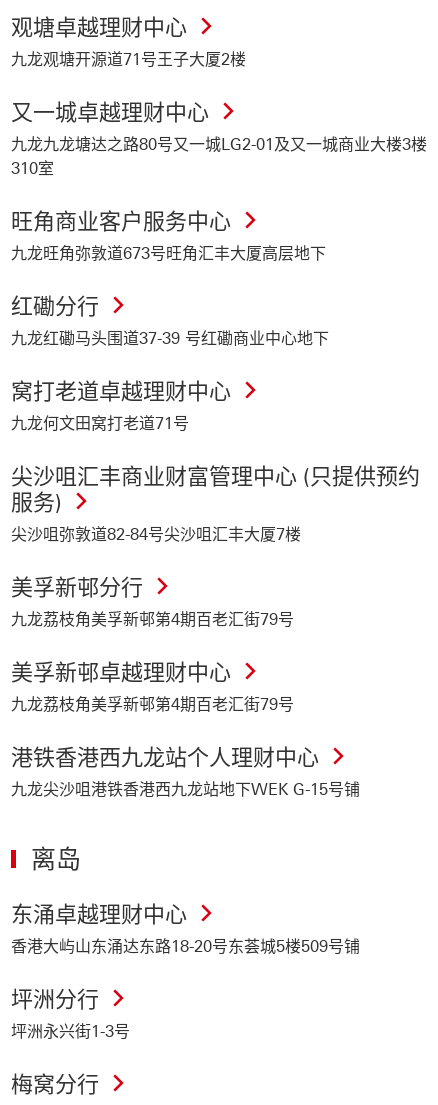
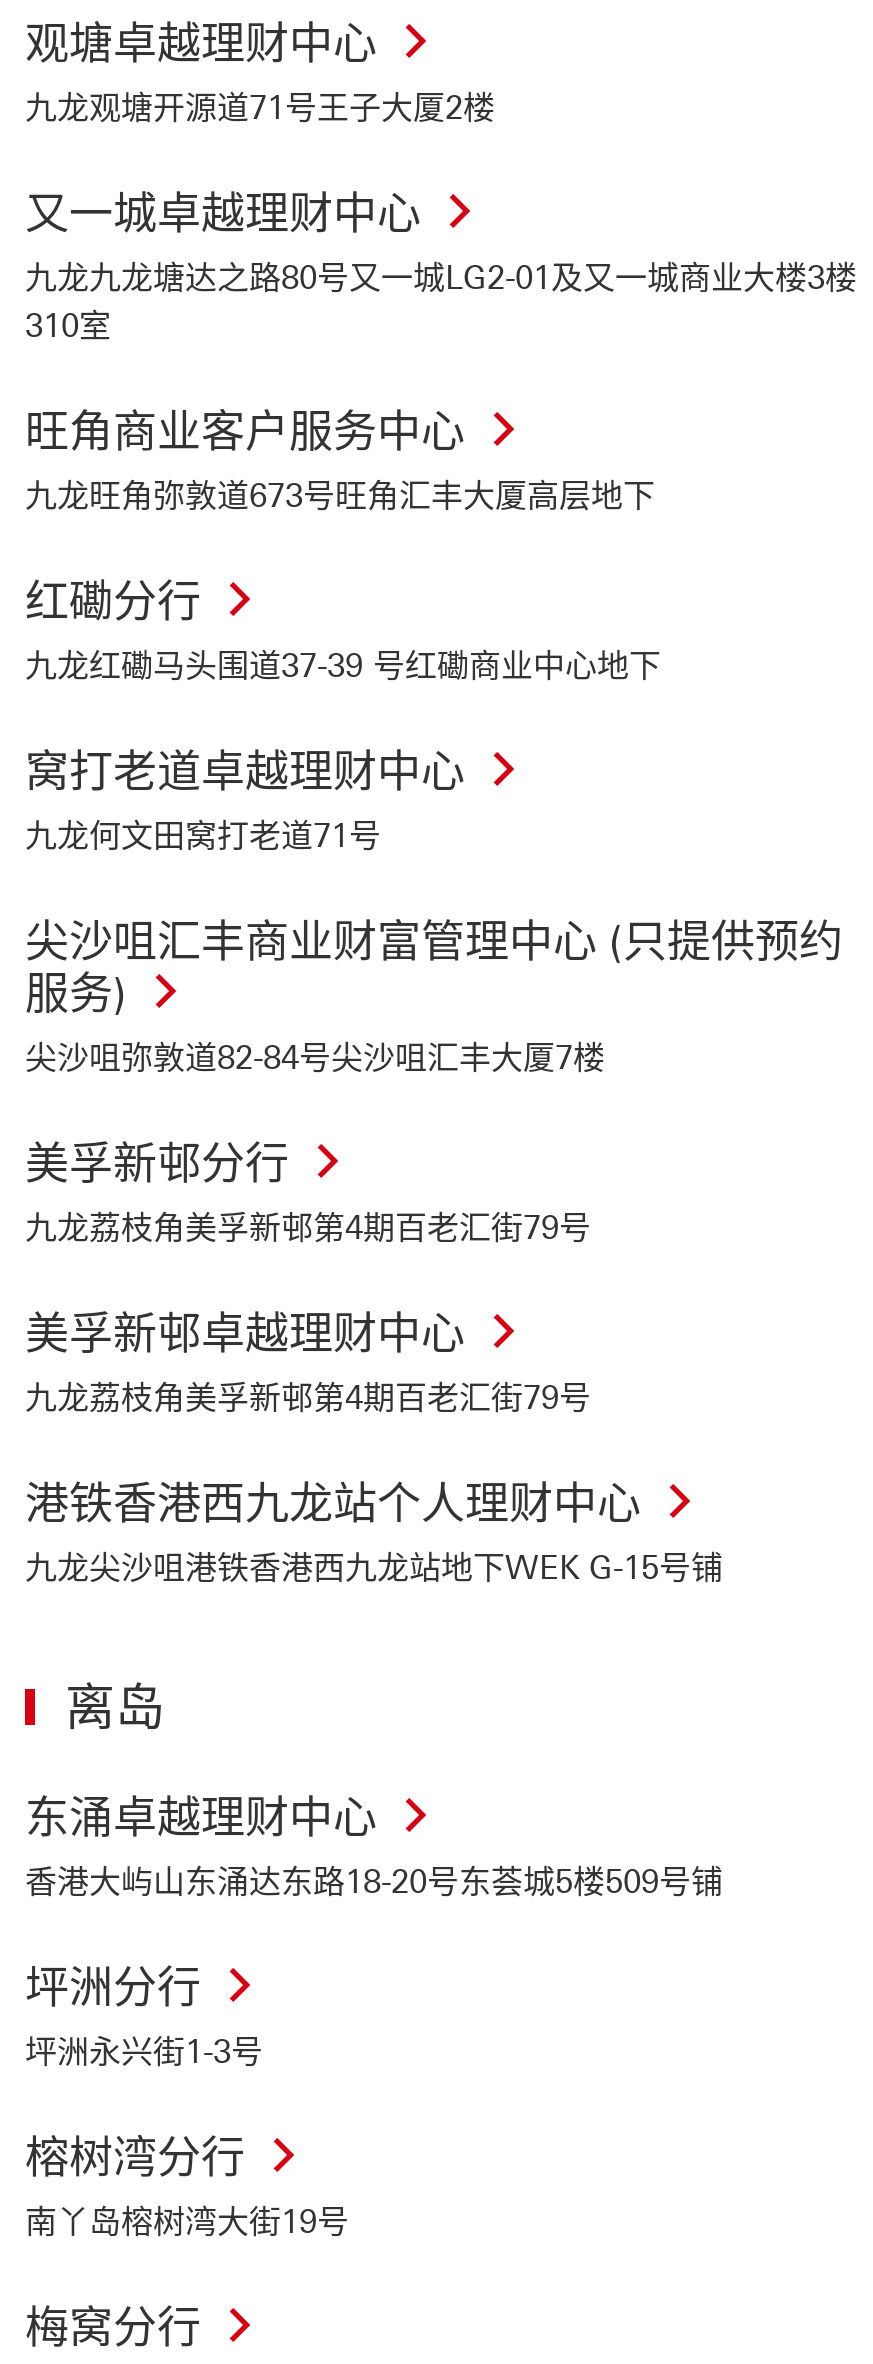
none -> [25,2131,349,2241] 榕树湾分行 | 南丫岛榕树湾大街19号

